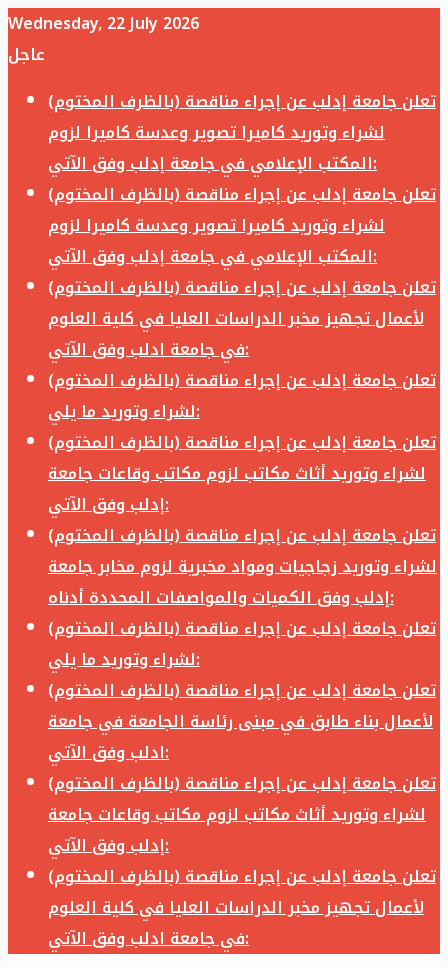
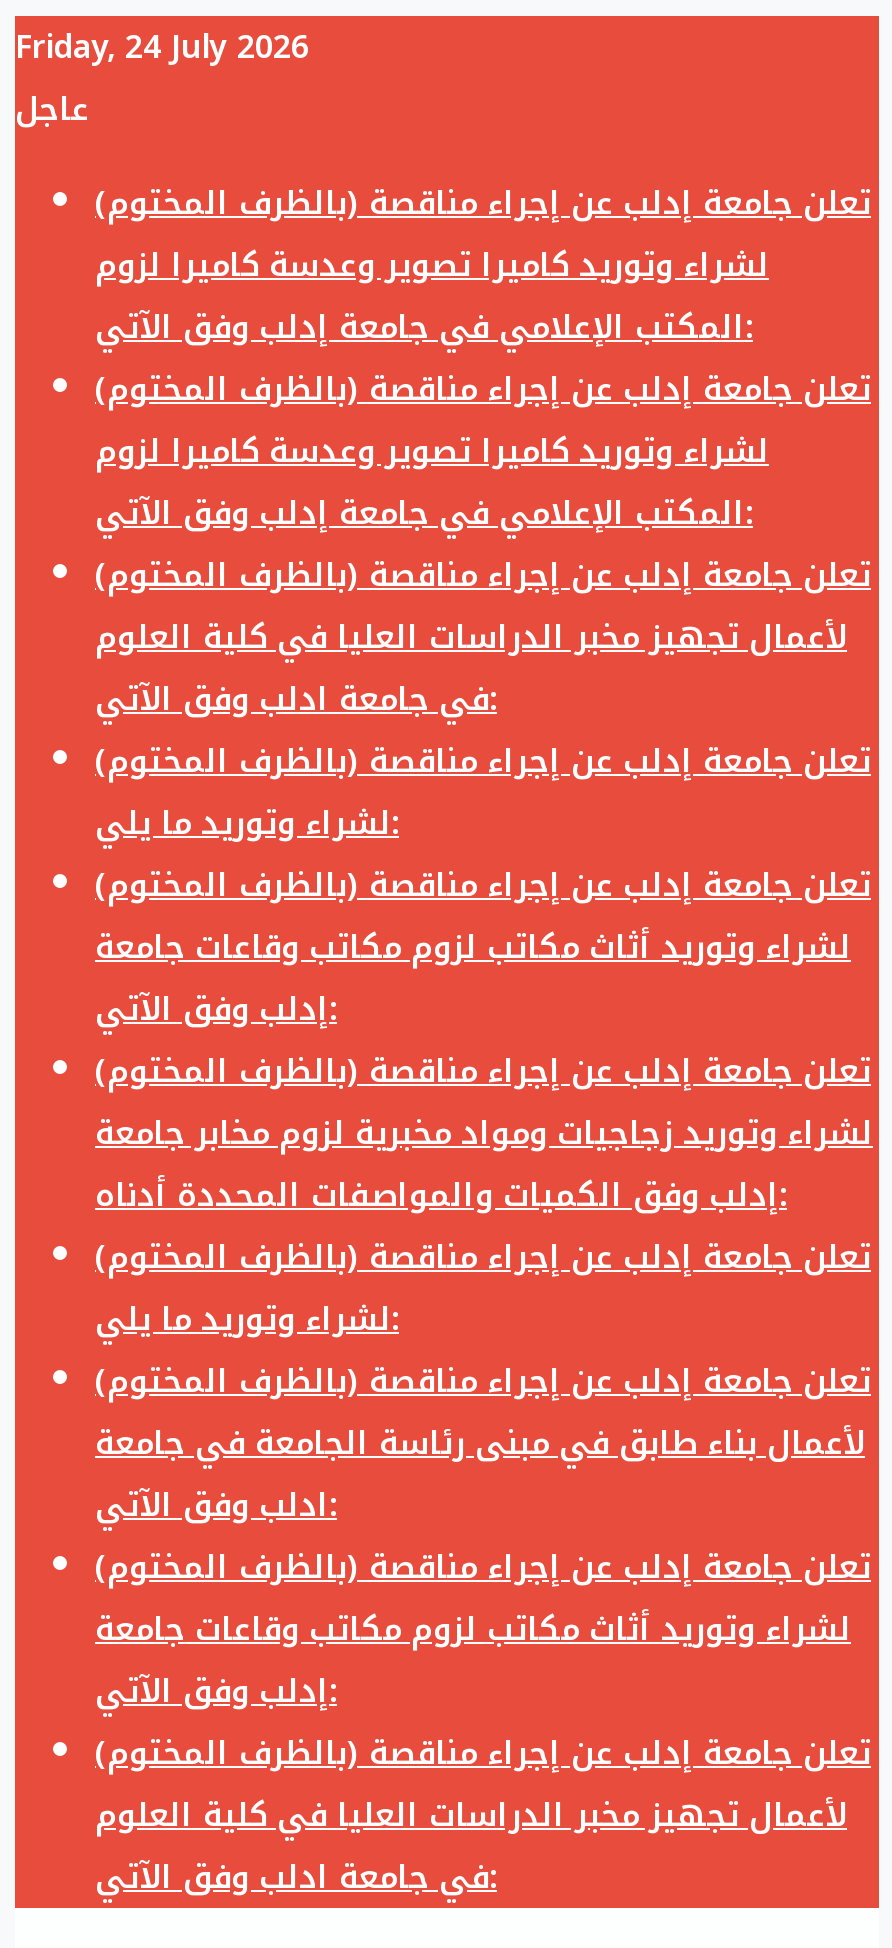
[8,8,199,39] Wednesday, 22 July 2026 -> [15,16,309,78] Friday, 24 July 2026

